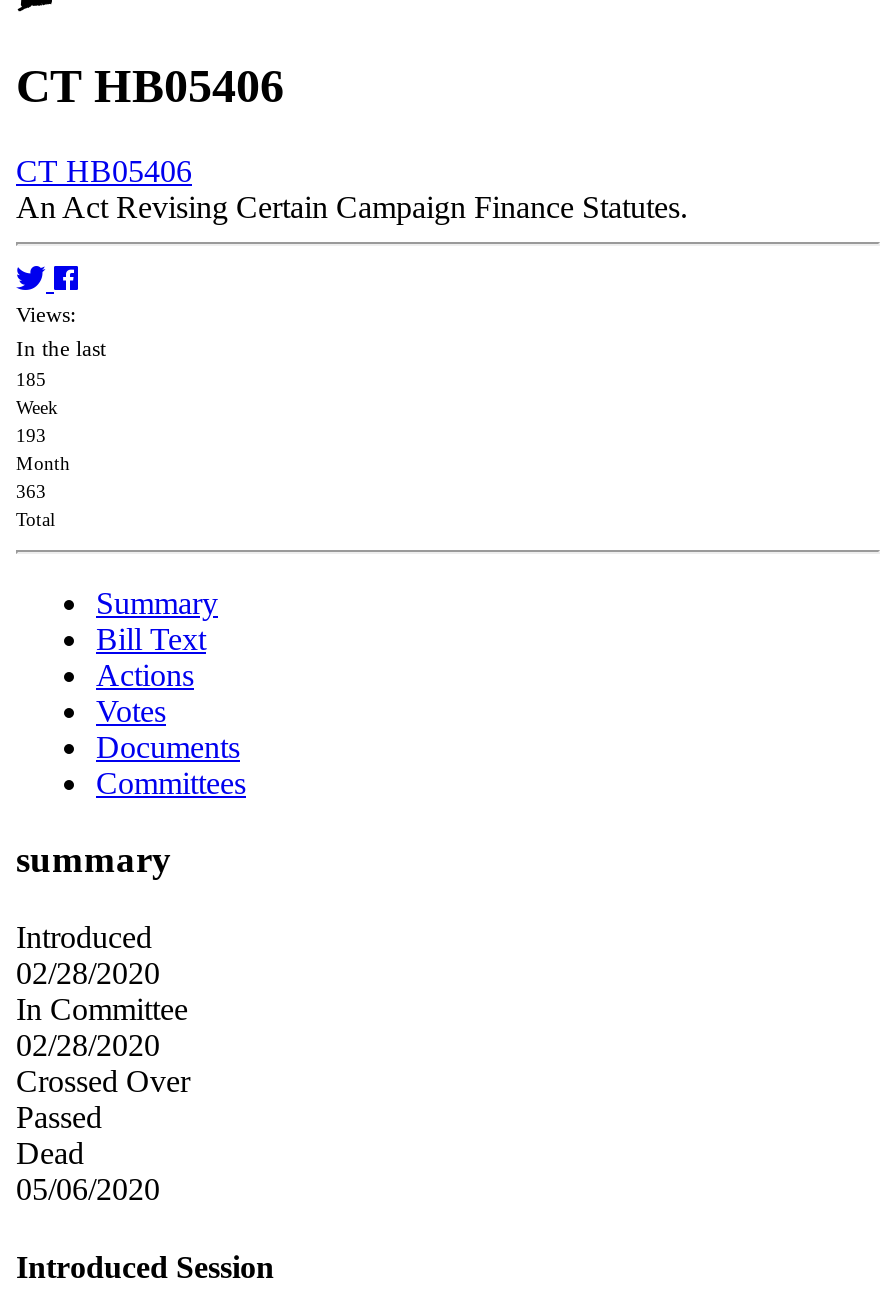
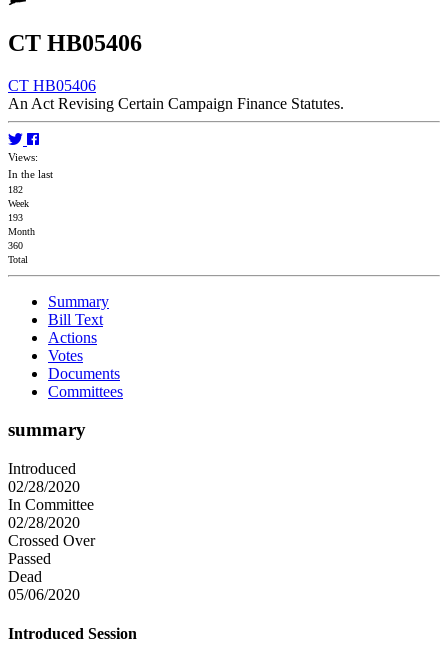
[16,367,46,389] 185 -> [8,183,23,194] 182
[16,479,46,501] 363 -> [8,239,23,250] 360

